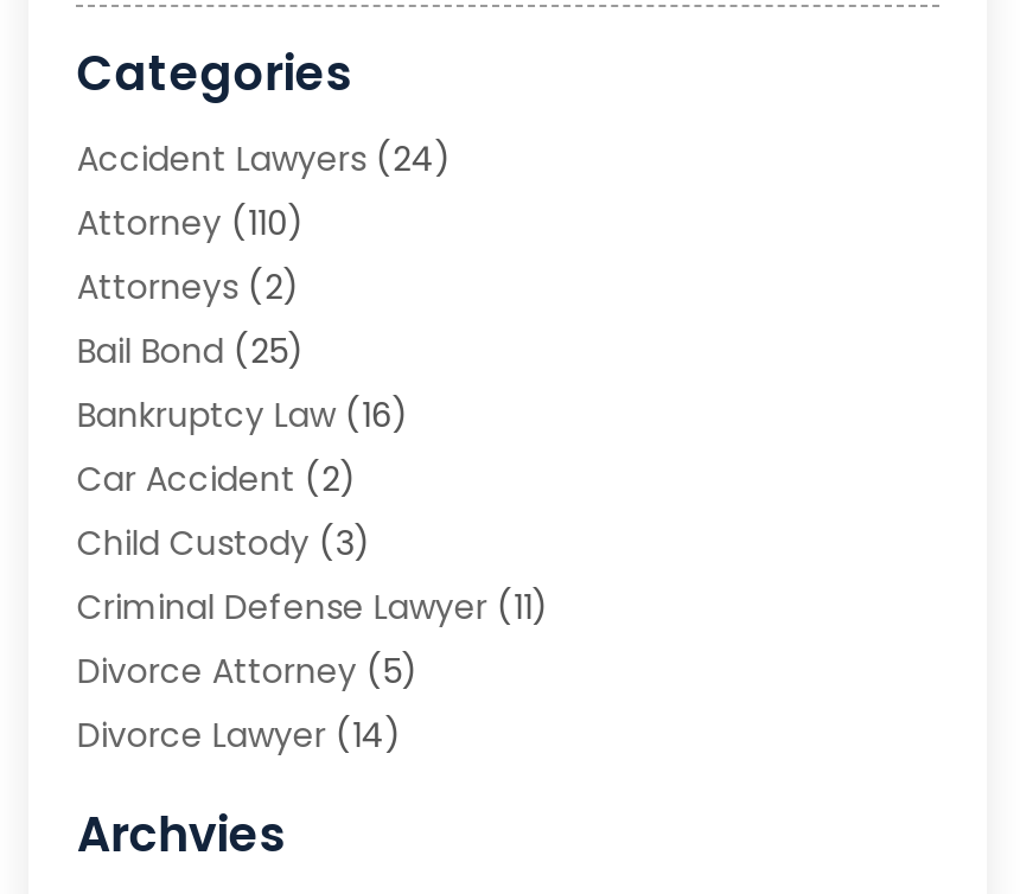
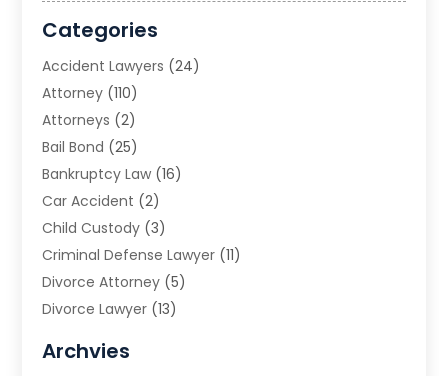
[77,711,402,759] Divorce Lawyer (14) -> [42,299,177,319] Divorce Lawyer (13)

